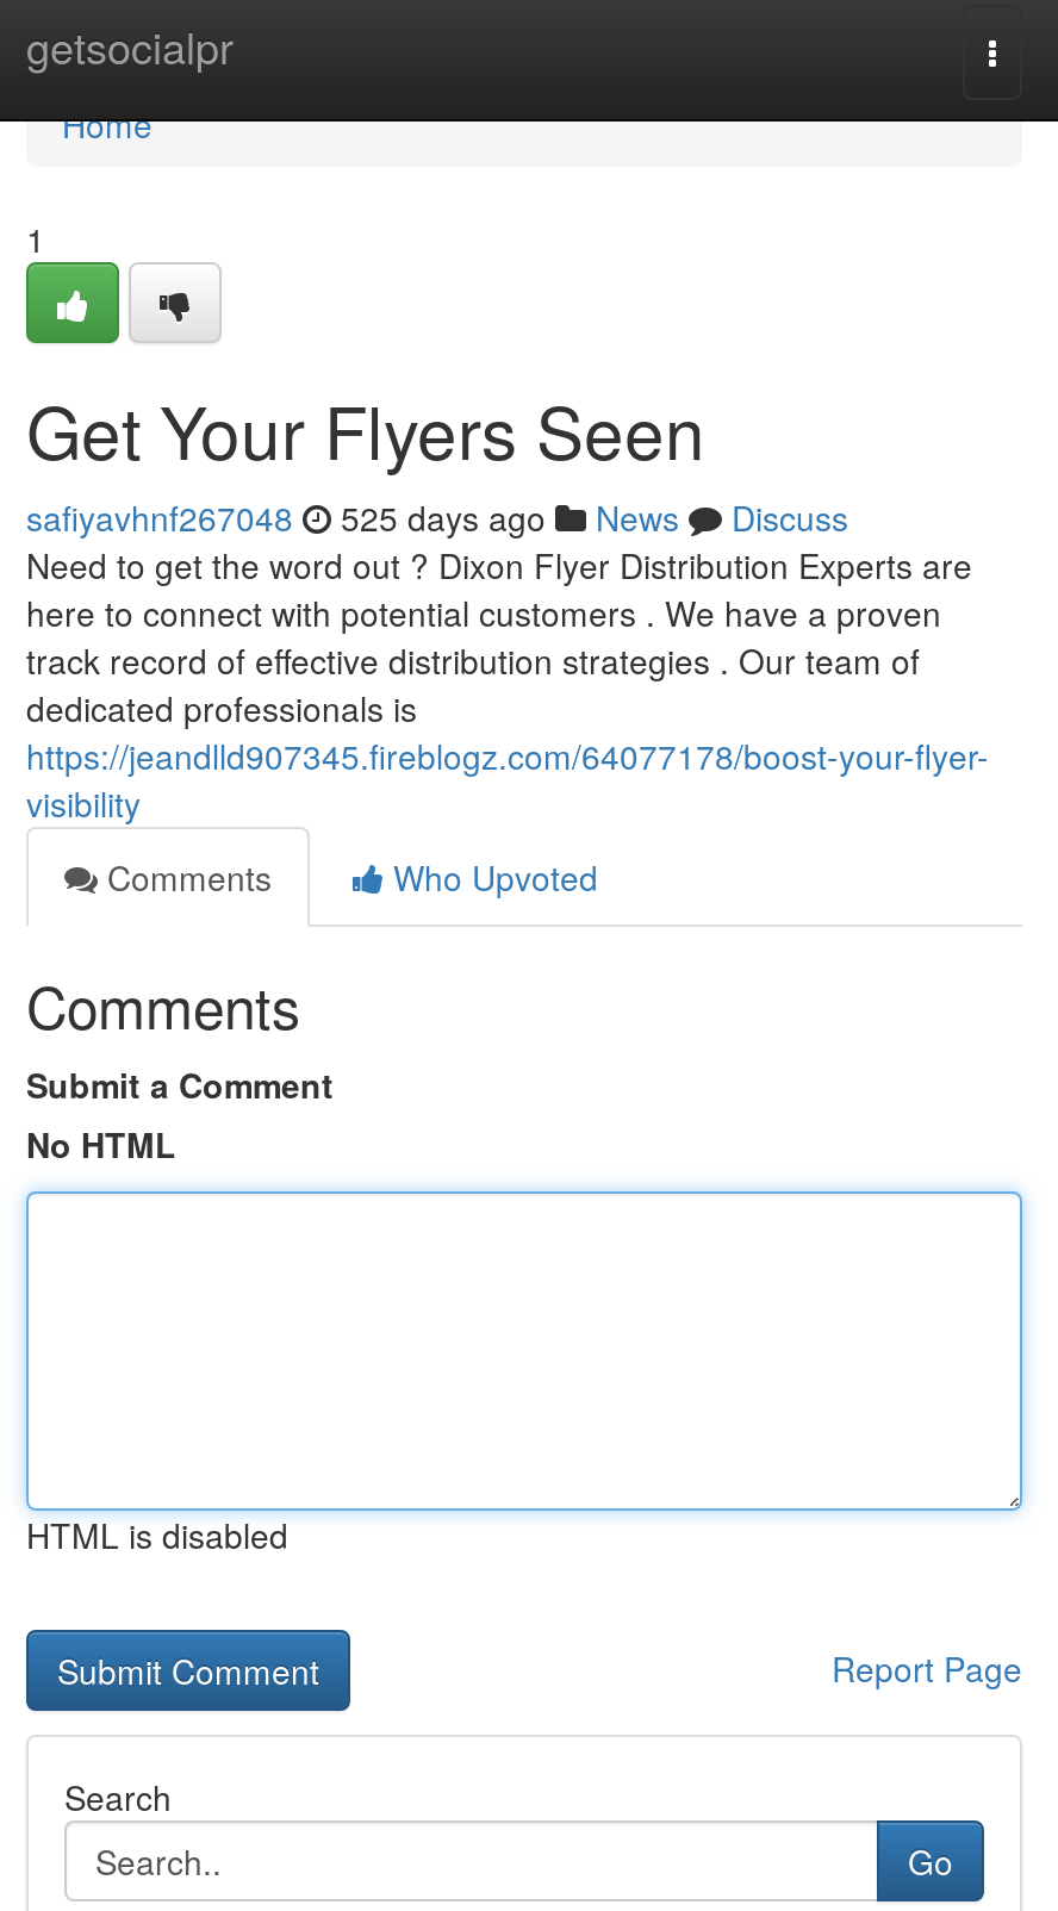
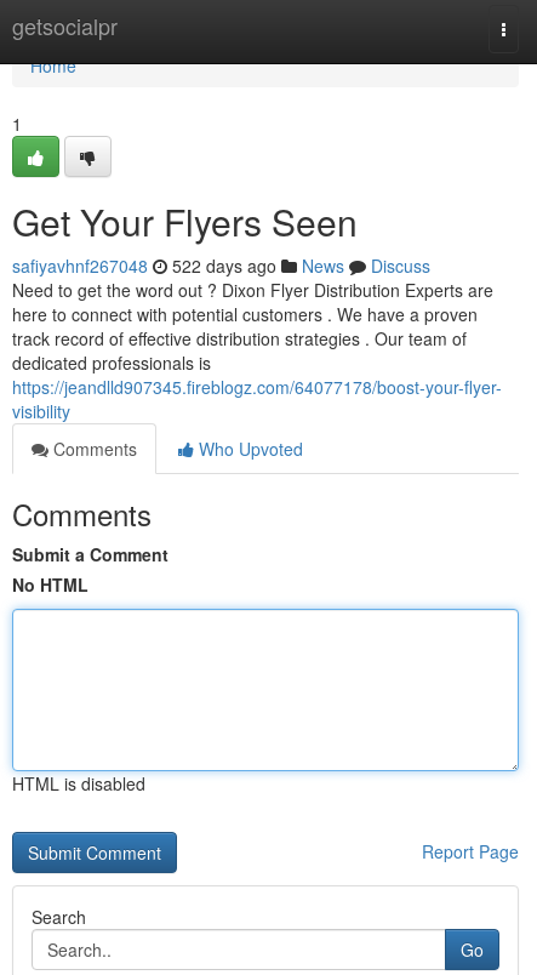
[26,493,848,541] safiyavhnf267048 525 days ago News Discuss -> [12,253,430,278] safiyavhnf267048 522 days ago News Discuss

